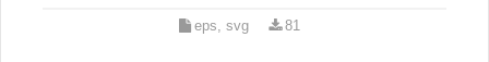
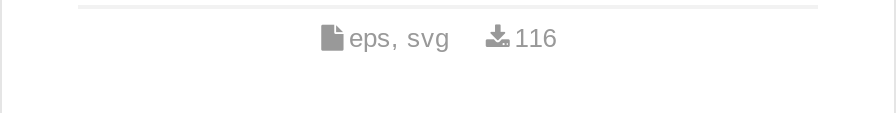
[285,18,300,34] 81 -> [514,24,556,54] 116

